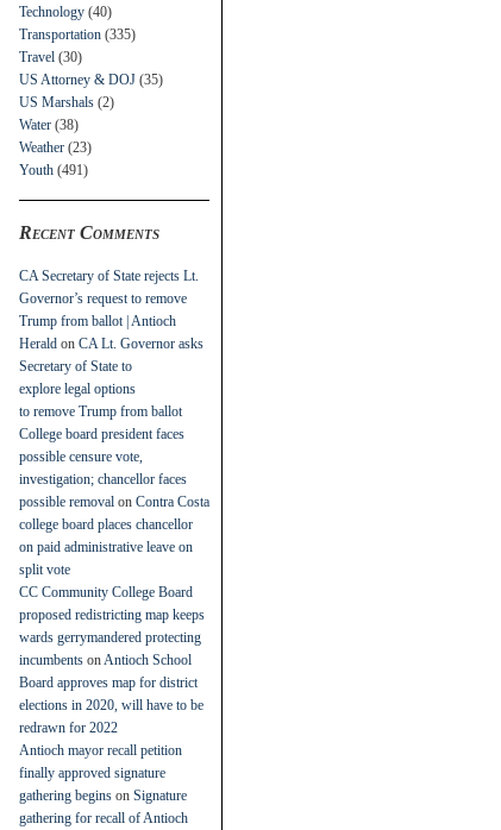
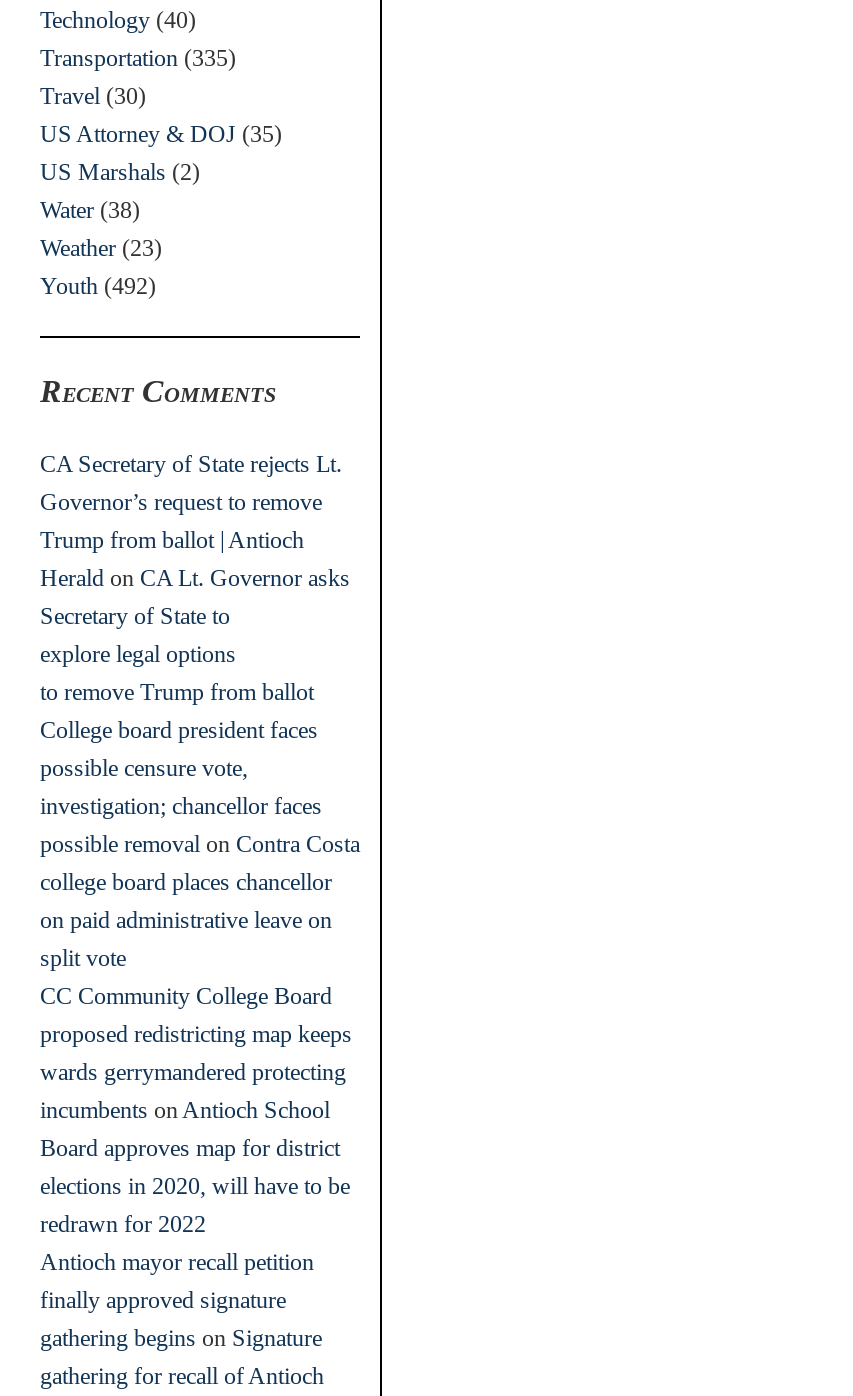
[19,162,88,178] Youth (491) -> [40,272,156,300] Youth (492)

